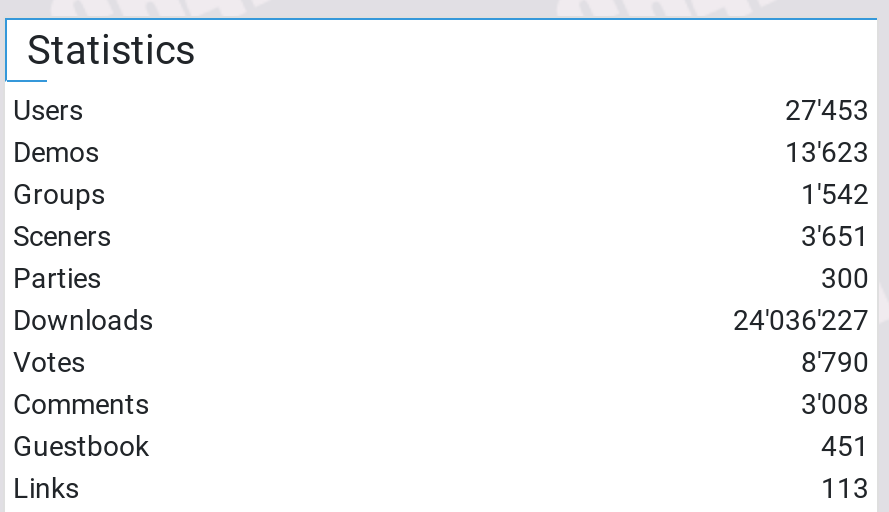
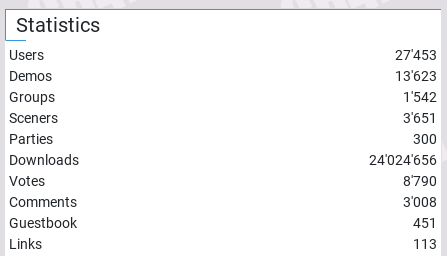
[733,305,869,337] 24'036'227 -> [369,152,437,168] 24'024'656

